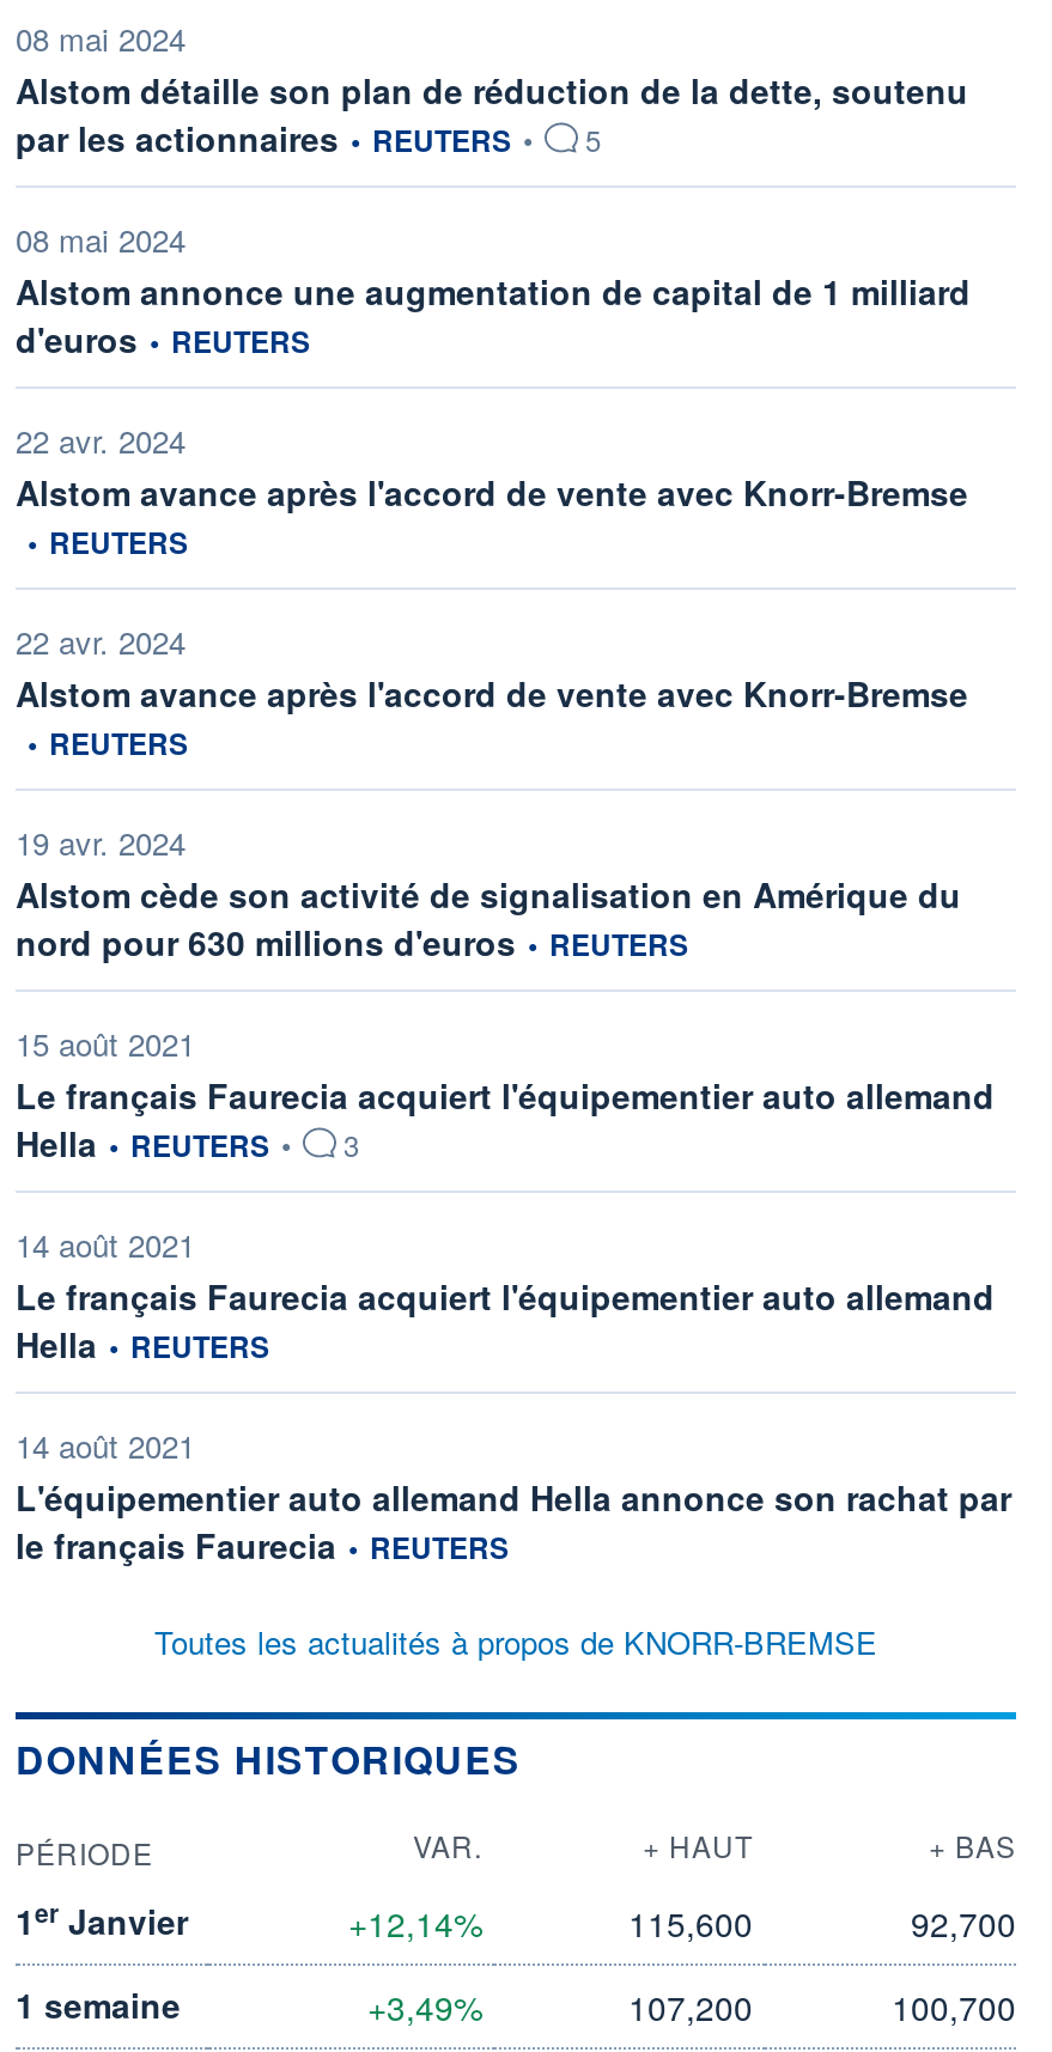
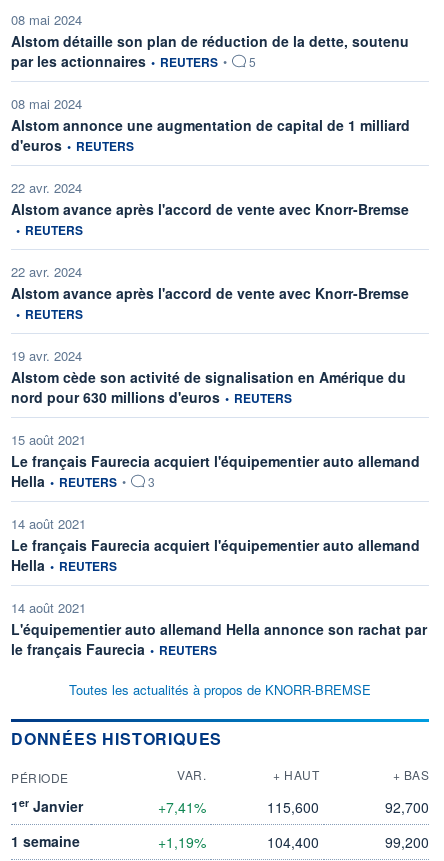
[348,1899,482,1947] +12,14% -> [158,797,206,817] +7,41%
[367,1983,482,2030] +3,49% -> [158,832,206,852] +1,19%
[628,1983,753,2030] 107,200 -> [267,832,319,852] 104,400
[892,1983,1016,2030] 100,700 -> [385,832,429,852] 99,200

